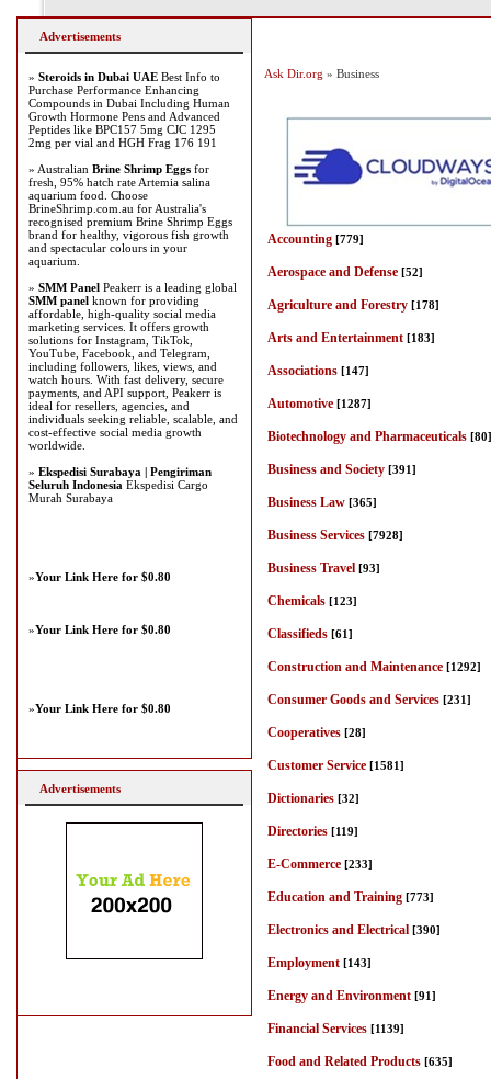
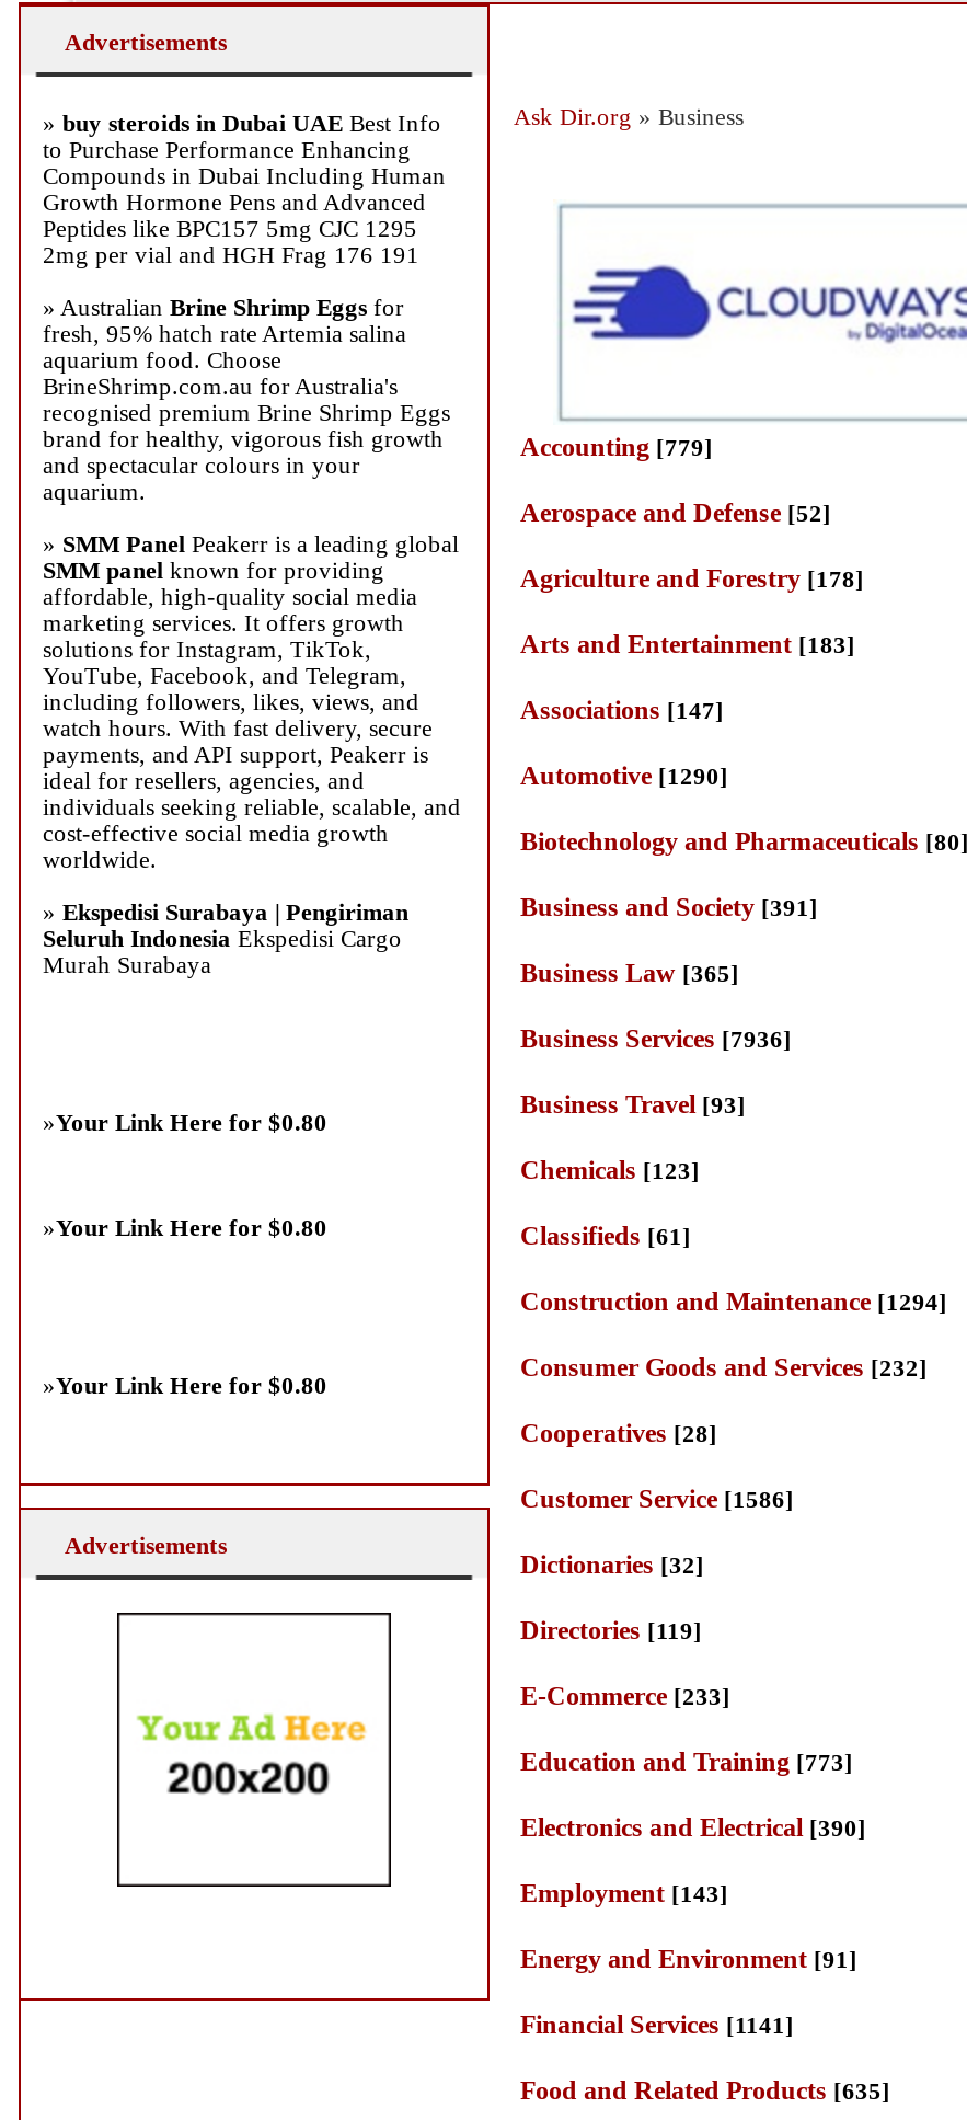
[28,70,220,96] » Steroids in Dubai UAE Best Info to | Purchase Performance Enhancing -> [43,110,441,162] » buy steroids in Dubai UAE Best Info | to Purchase Performance Enhancing
[267,396,372,411] Automotive [1287] -> [520,760,728,791] Automotive [1290]
[267,527,403,543] Business Services [7928] -> [520,1023,792,1054] Business Services [7936]
[267,659,481,674] Construction and Maintenance [1292] -> [520,1286,947,1317] Construction and Maintenance [1294]
[267,692,471,707] Consumer Goods and Services [231] -> [520,1352,928,1383] Consumer Goods and Services [232]
[267,758,404,773] Customer Service [1581] -> [520,1483,794,1514] Customer Service [1586]
[267,1021,404,1036] Financial Services [1139] -> [520,2009,794,2040] Financial Services [1141]

